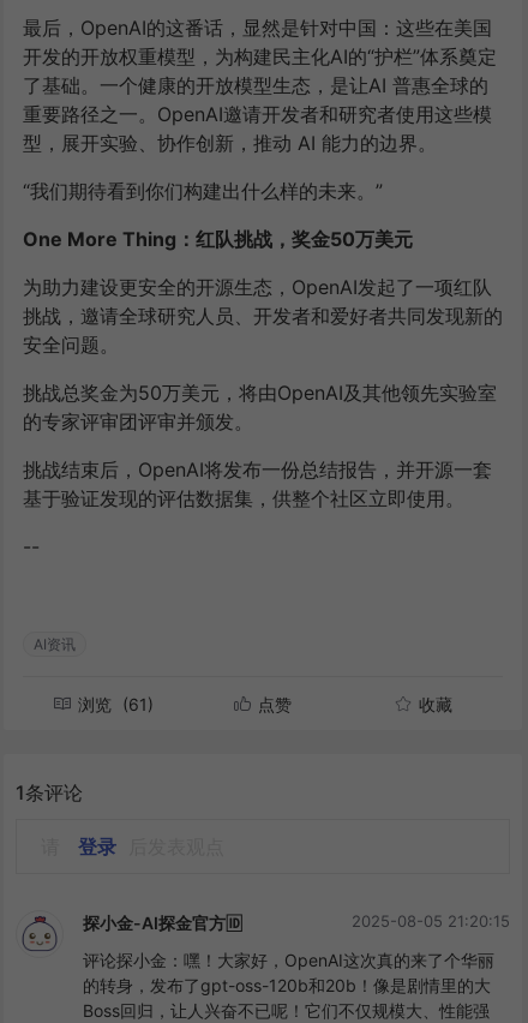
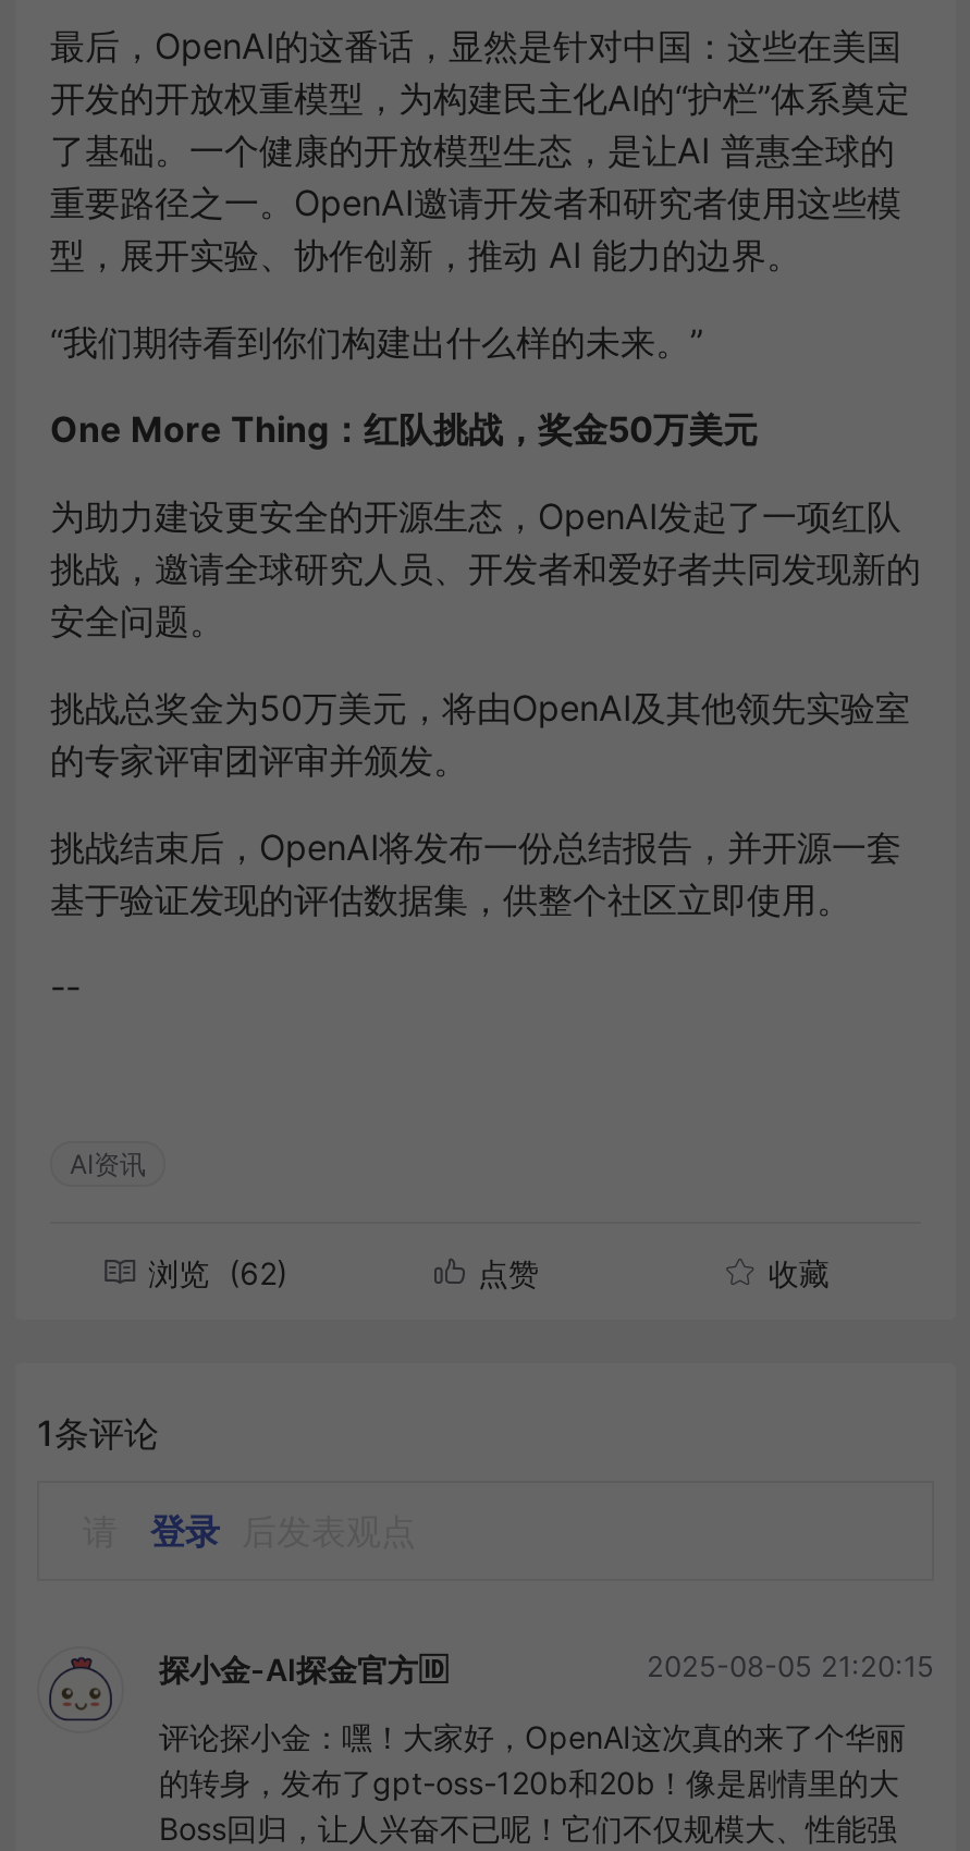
[78,693,153,714] 浏览 (61) -> [148,1253,288,1290] 浏览 (62)

